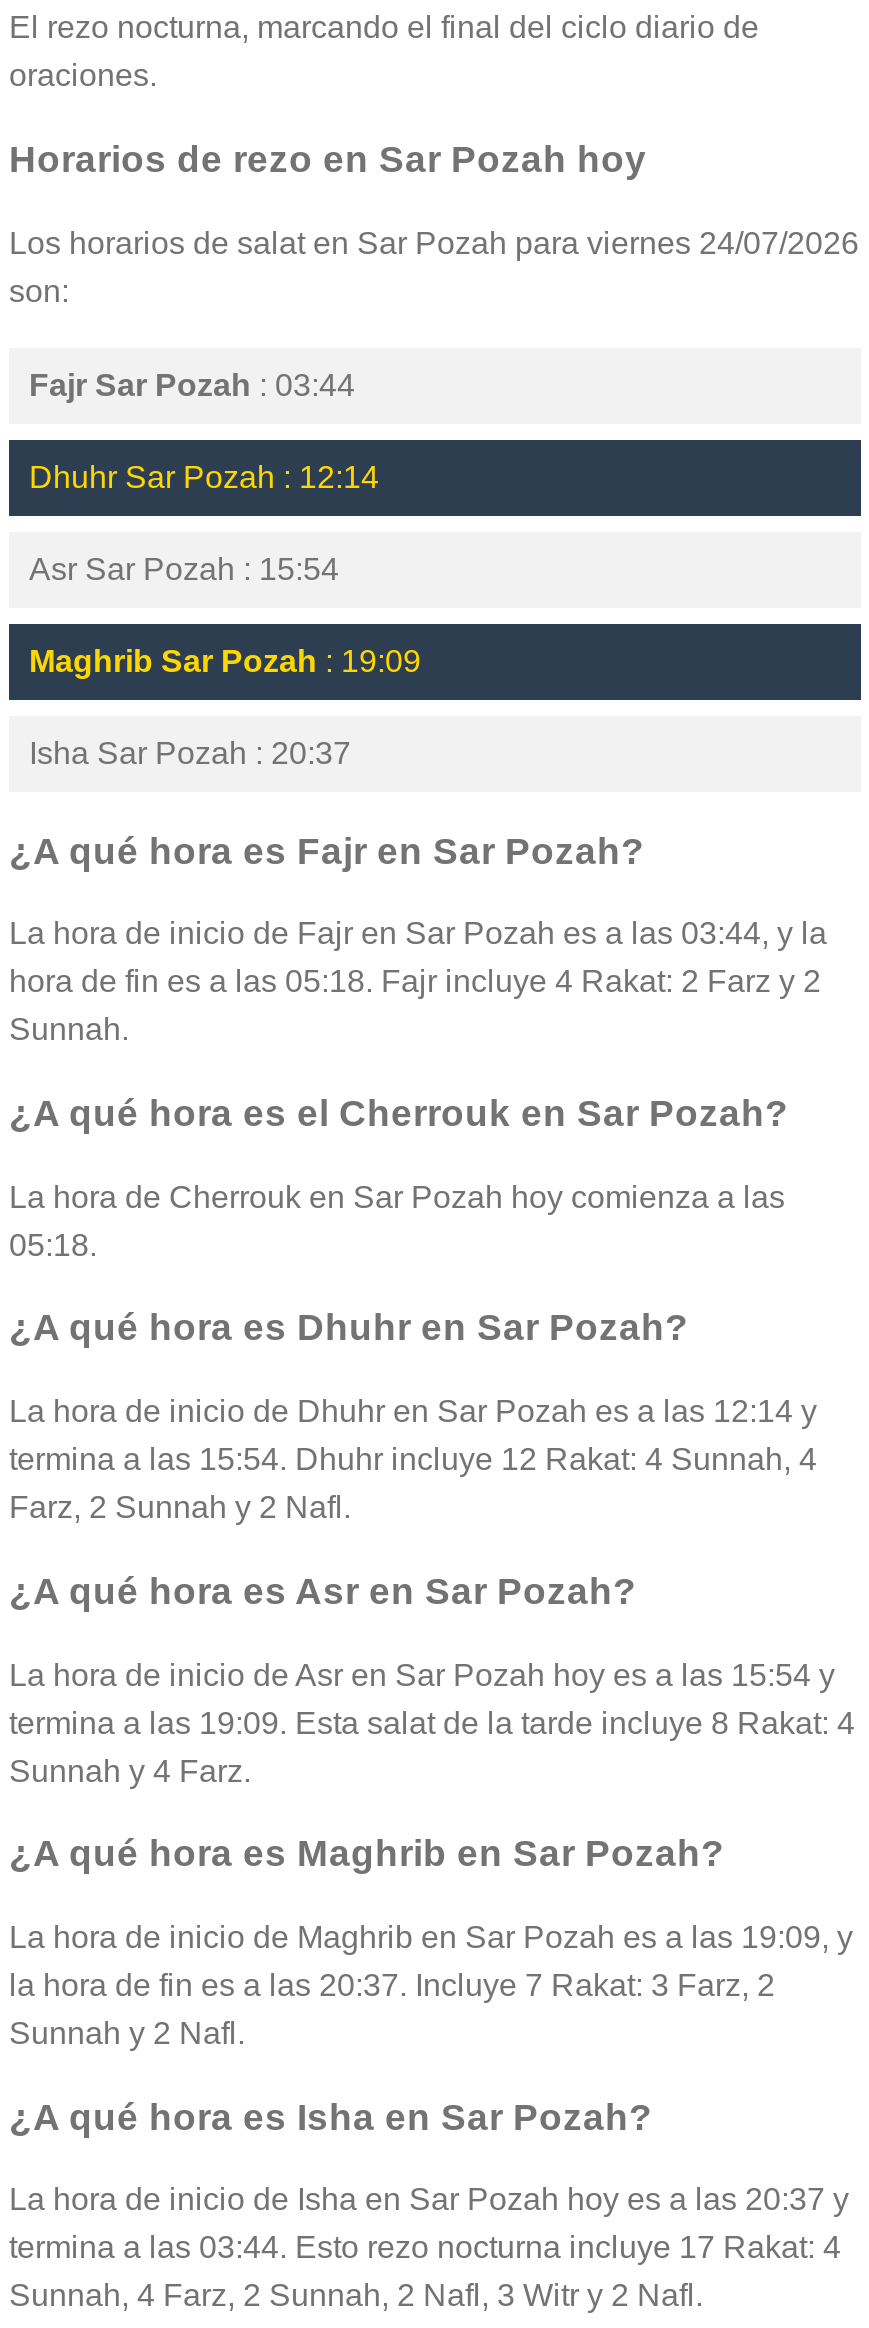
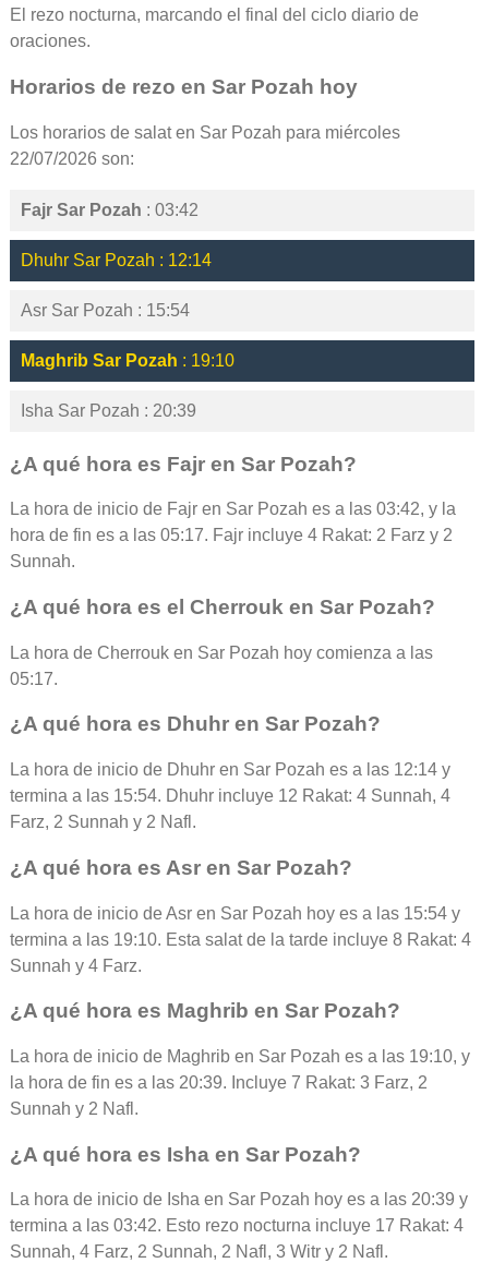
[9,226,859,308] Los horarios de salat en Sar Pozah para viernes 24/07/2026 | son: -> [10,123,400,168] Los horarios de salat en Sar Pozah para miércoles | 22/07/2026 son:
[29,368,355,402] Fajr Sar Pozah: 03:44 -> [21,200,199,219] Fajr Sar Pozah: 03:42
[29,644,421,678] Maghrib Sar Pozah: 19:09 -> [21,351,235,370] Maghrib Sar Pozah: 19:10
[29,736,351,770] Isha Sar Pozah : 20:37 -> [21,401,196,420] Isha Sar Pozah : 20:39
[9,916,827,950] La hora de inicio de Fajr en Sar Pozah es a las 03:44, y la -> [10,500,456,518] La hora de inicio de Fajr en Sar Pozah es a las 03:42, y la
[9,964,821,998] hora de fin es a las 05:18. Fajr incluye 4 Rakat: 2 Farz y 2 -> [10,526,453,544] hora de fin es a las 05:17. Fajr incluye 4 Rakat: 2 Farz y 2
[9,1227,97,1261] 05:18. -> [10,669,58,688] 05:17.
[9,1705,855,1739] termina a las 19:09. Esta salat de la tarde incluye 8 Rakat: 4 -> [10,930,471,948] termina a las 19:10. Esta salat de la tarde incluye 8 Rakat: 4
[9,1920,853,1954] La hora de inicio de Maghrib en Sar Pozah es a las 19:09, y -> [10,1047,470,1066] La hora de inicio de Maghrib en Sar Pozah es a las 19:10, y
[9,1968,775,2002] la hora de fin es a las 20:37. Incluye 7 Rakat: 3 Farz, 2 -> [10,1073,428,1092] la hora de fin es a las 20:39. Incluye 7 Rakat: 3 Farz, 2
[9,2183,849,2217] La hora de inicio de Isha en Sar Pozah hoy es a las 20:37 y -> [10,1190,468,1209] La hora de inicio de Isha en Sar Pozah hoy es a las 20:39 y
[9,2231,841,2265] termina a las 03:44. Esto rezo nocturna incluye 17 Rakat: 4 -> [10,1217,464,1235] termina a las 03:42. Esto rezo nocturna incluye 17 Rakat: 4

